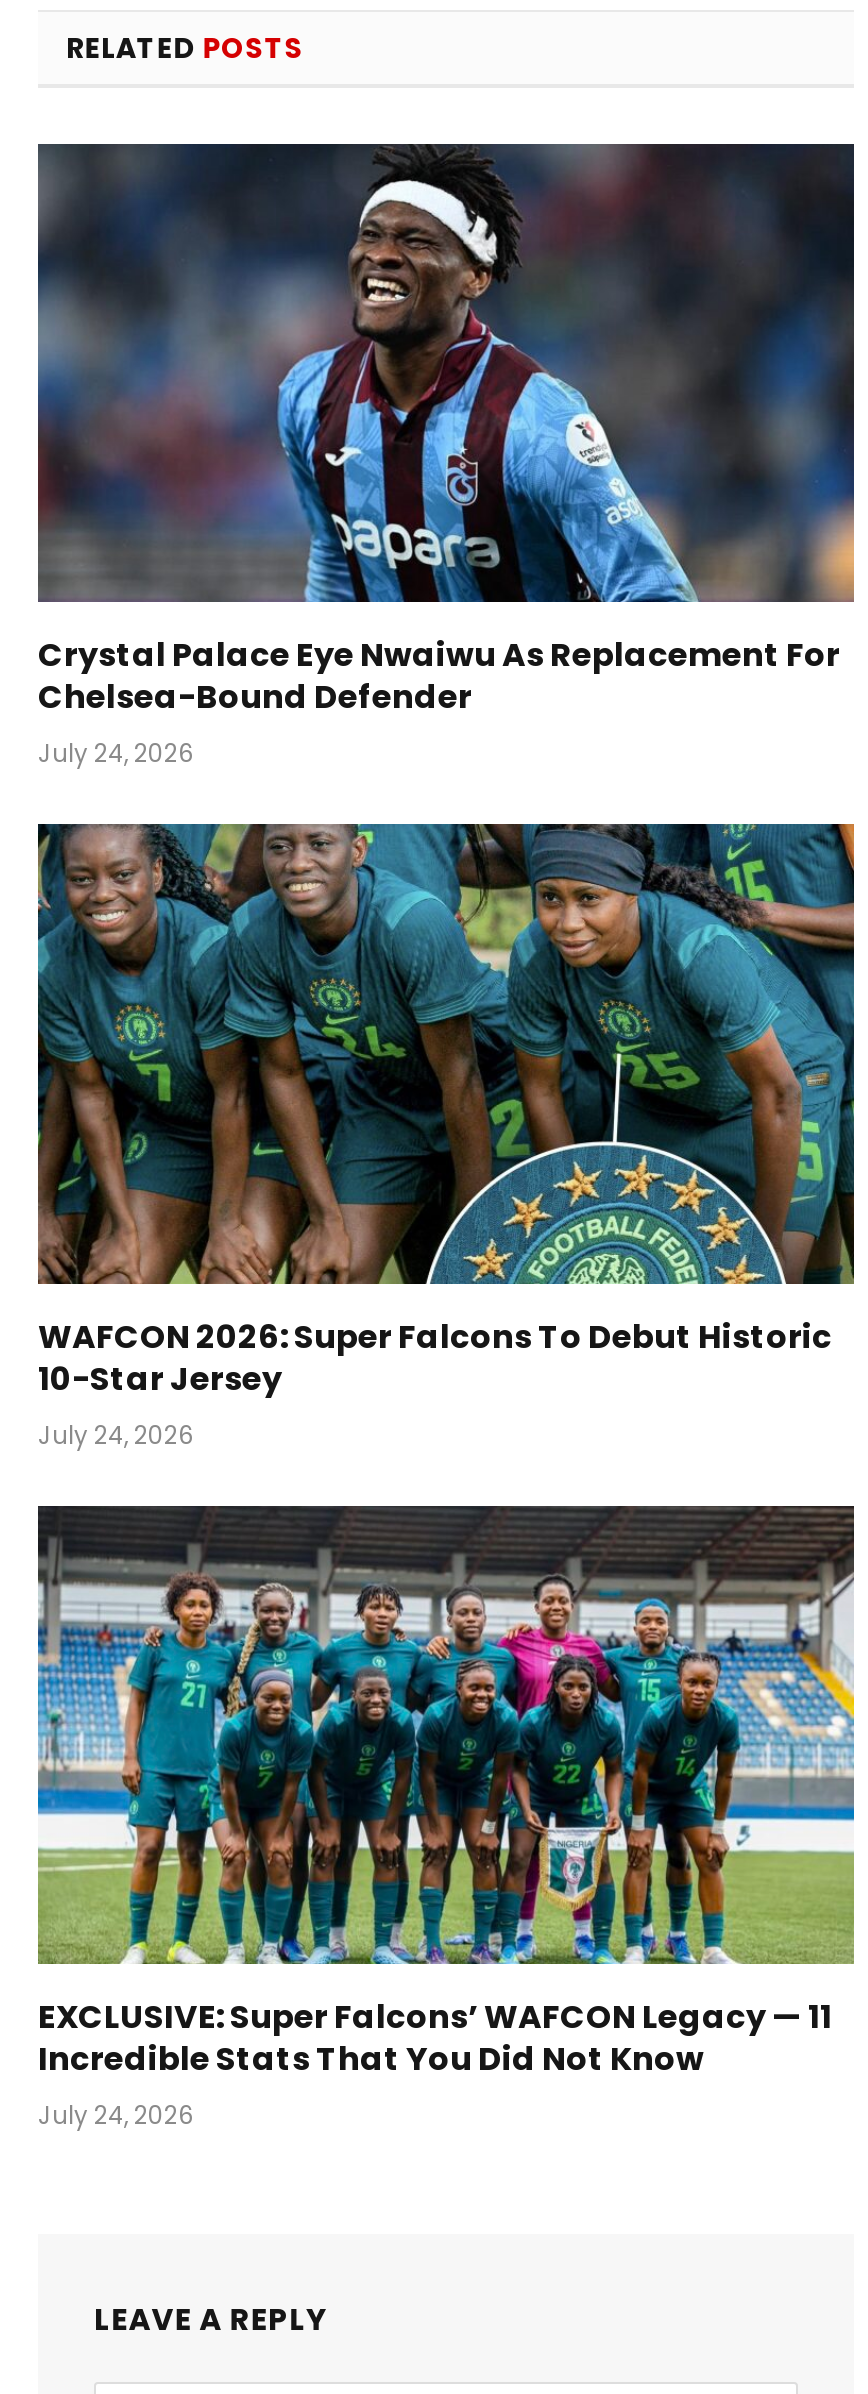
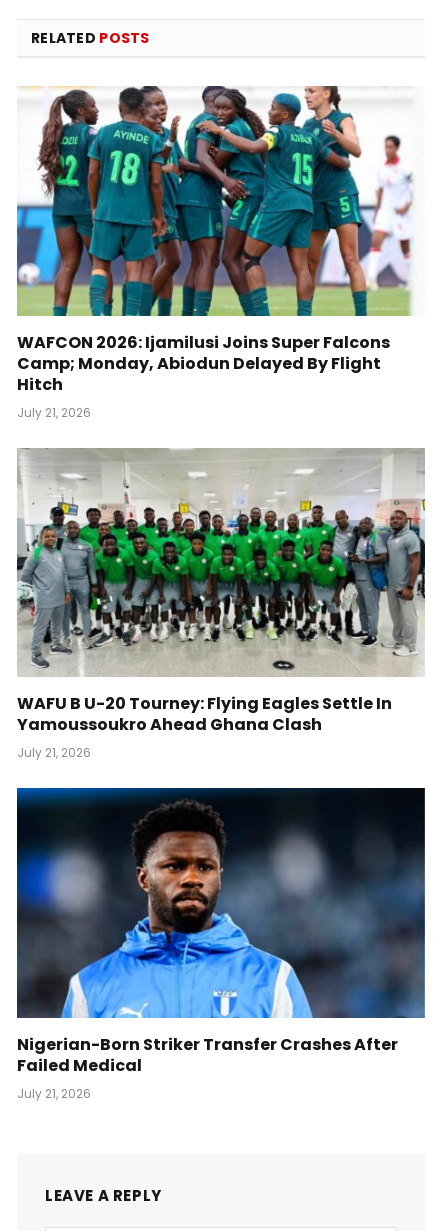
[36,142,856,771] [image] | Crystal Palace Eye Nwaiwu As Replacement For | Chelsea-Bound Defender | July 24, 2026 -> [16,86,425,421] [image] | WAFCON 2026: Ijamilusi Joins Super Falcons | Camp; Monday, Abiodun Delayed By Flight | Hitch | July 21, 2026
[36,822,856,1452] [image] | WAFCON 2026: Super Falcons To Debut Historic | 10-Star Jersey | July 24, 2026 -> [17,447,426,761] [image] | WAFU B U-20 Tourney: Flying Eagles Settle In | Yamoussoukro Ahead Ghana Clash | July 21, 2026
[36,1506,856,2133] [image] | EXCLUSIVE: Super Falcons’ WAFCON Legacy — 11 | Incredible Stats That You Did Not Know | July 24, 2026 -> [16,787,426,1102] [image] | Nigerian-Born Striker Transfer Crashes After | Failed Medical | July 21, 2026

